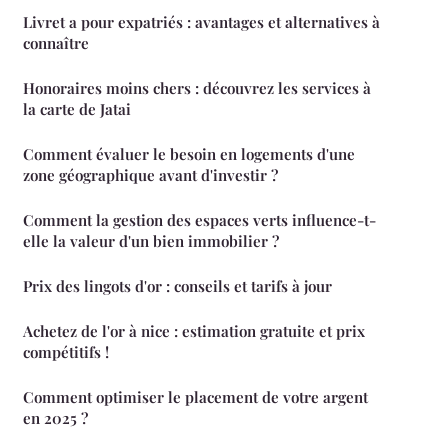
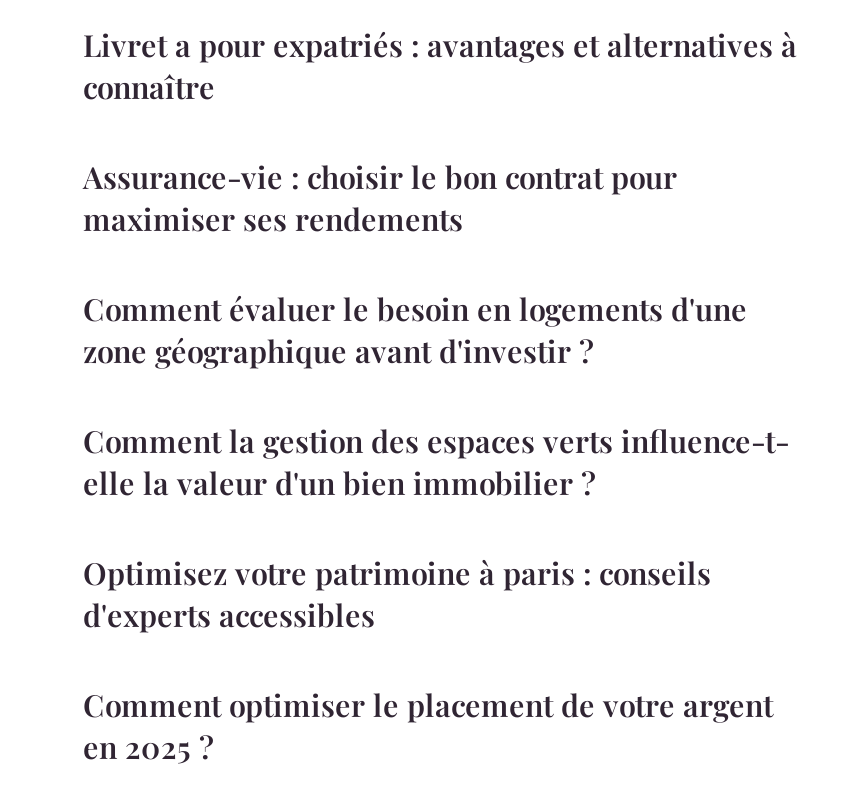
[23,78,371,119] Honoraires moins chers : découvrez les services à | la carte de Jatai -> [83,157,677,239] Assurance-vie : choisir le bon contrat pour | maximiser ses rendements
[23,276,365,362] Prix des lingots d'or : conseils et tarifs à jour | Achetez de l'or à nice : estimation gratuite et prix | compétitifs ! -> [83,553,711,635] Optimisez votre patrimoine à paris : conseils | d'experts accessibles

